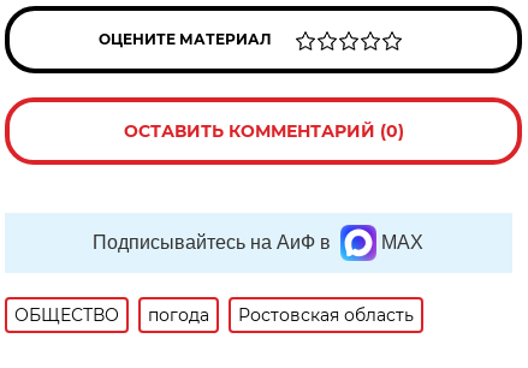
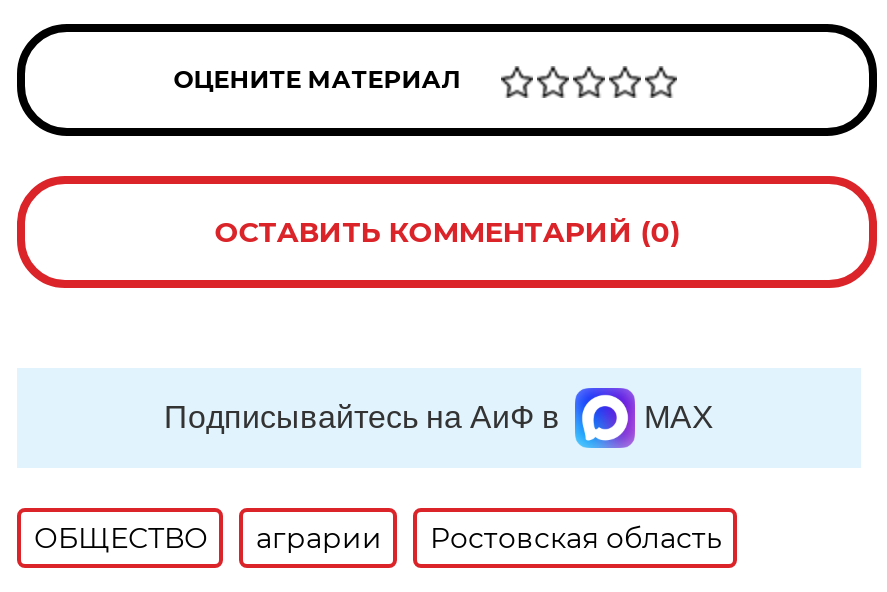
[148,304,210,326] погода -> [256,520,382,556] аграрии

